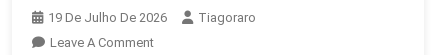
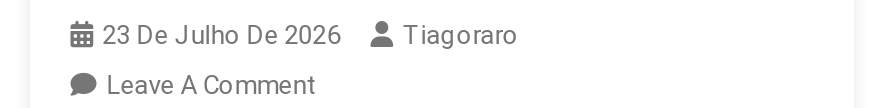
[48,10,167,25] 19 De Julho De 2026 -> [103,20,341,50] 23 De Julho De 2026

